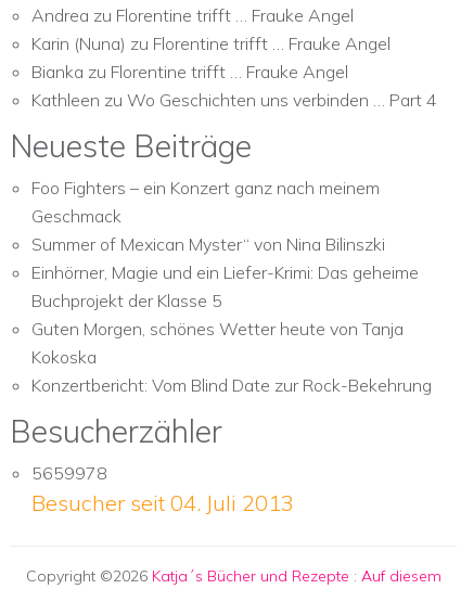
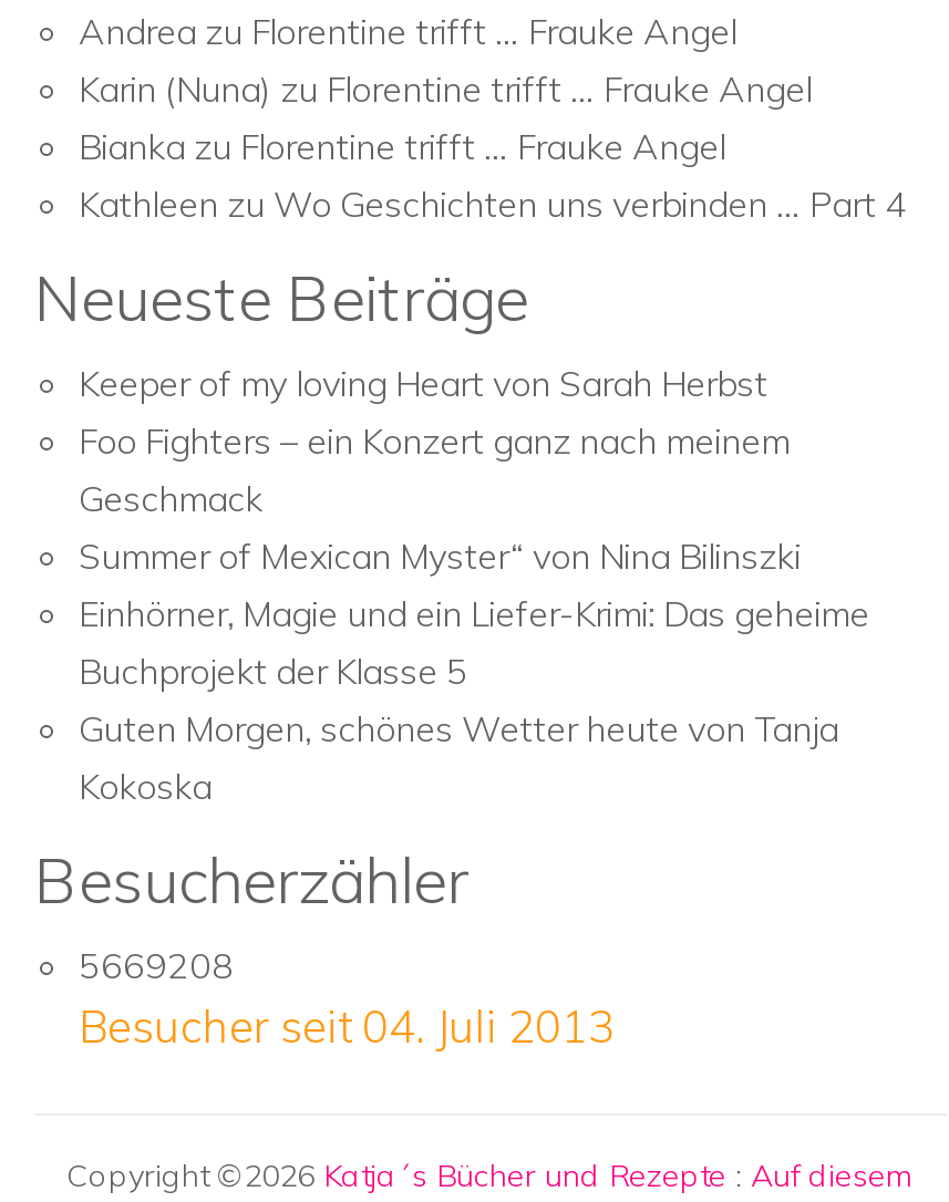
none -> [79,361,767,405] Keeper of my loving Heart von Sarah Herbst
moved [31,177,419,368] -> [79,418,869,808]: Foo Fighters – ein Konzert ganz nach meinem | Geschmack | Summer of Mexican Myster“ von Nina Bilinszki | Einhörner, Magie und ein Liefer-Krimi: Das geheime | Buchprojekt der Klasse 5 | Guten Morgen, schönes Wetter heute von Tanja | Kokoska
[31,374,432,396] Konzertbericht: Vom Blind Date zur Rock-Bekehrung -> none
[31,462,107,484] 5659978 -> [79,943,234,987] 5669208

